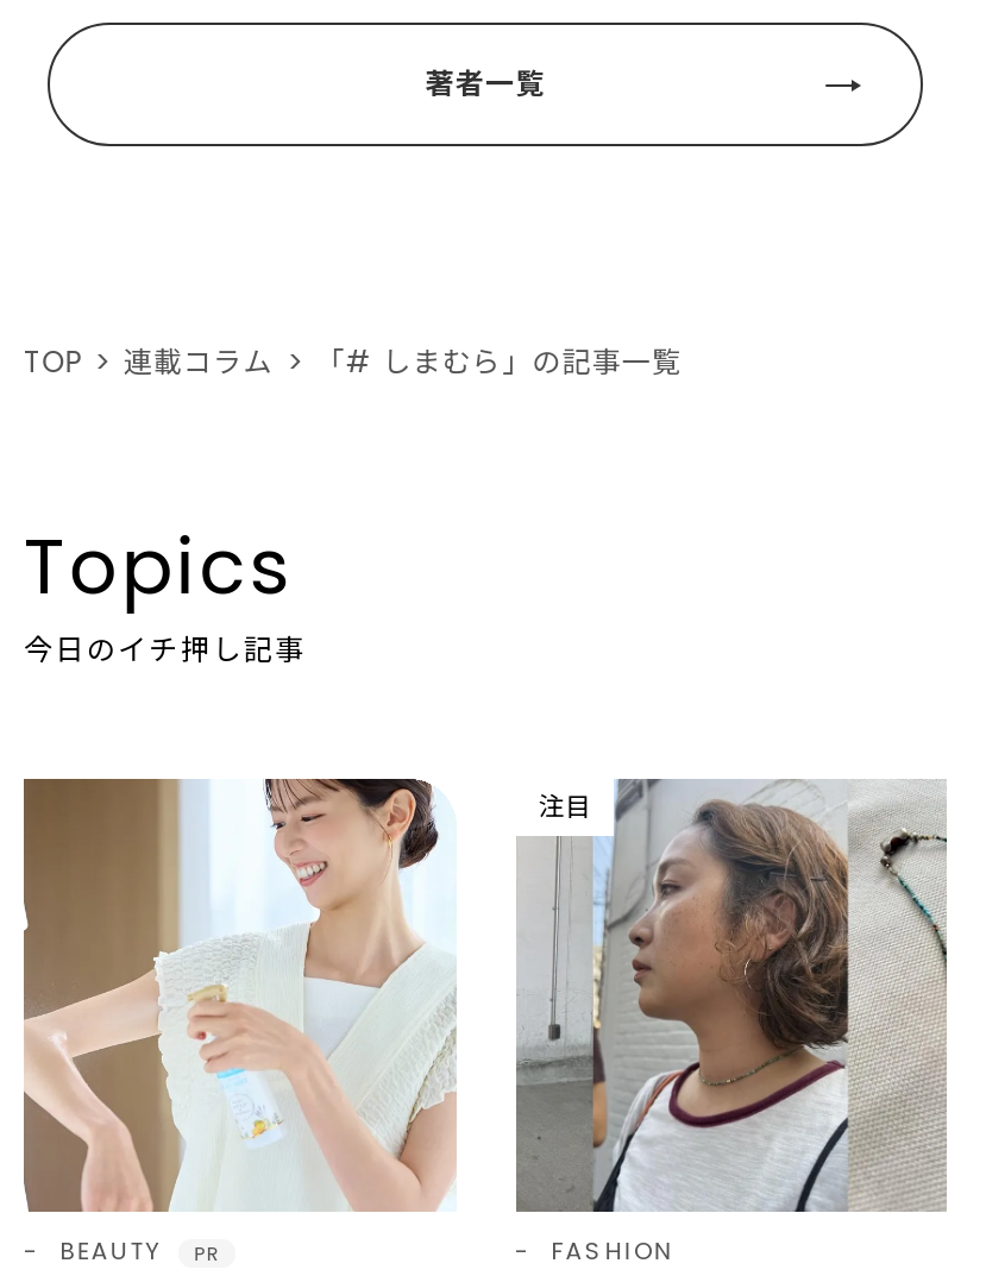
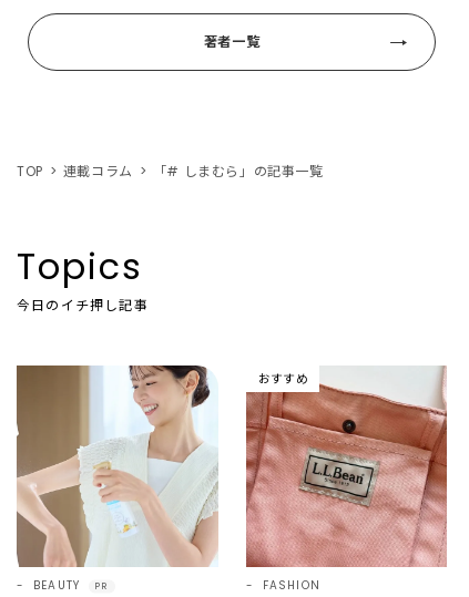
[514,779,949,1214] [image] | 注目 -> [245,367,448,568] [image] | おすすめ

